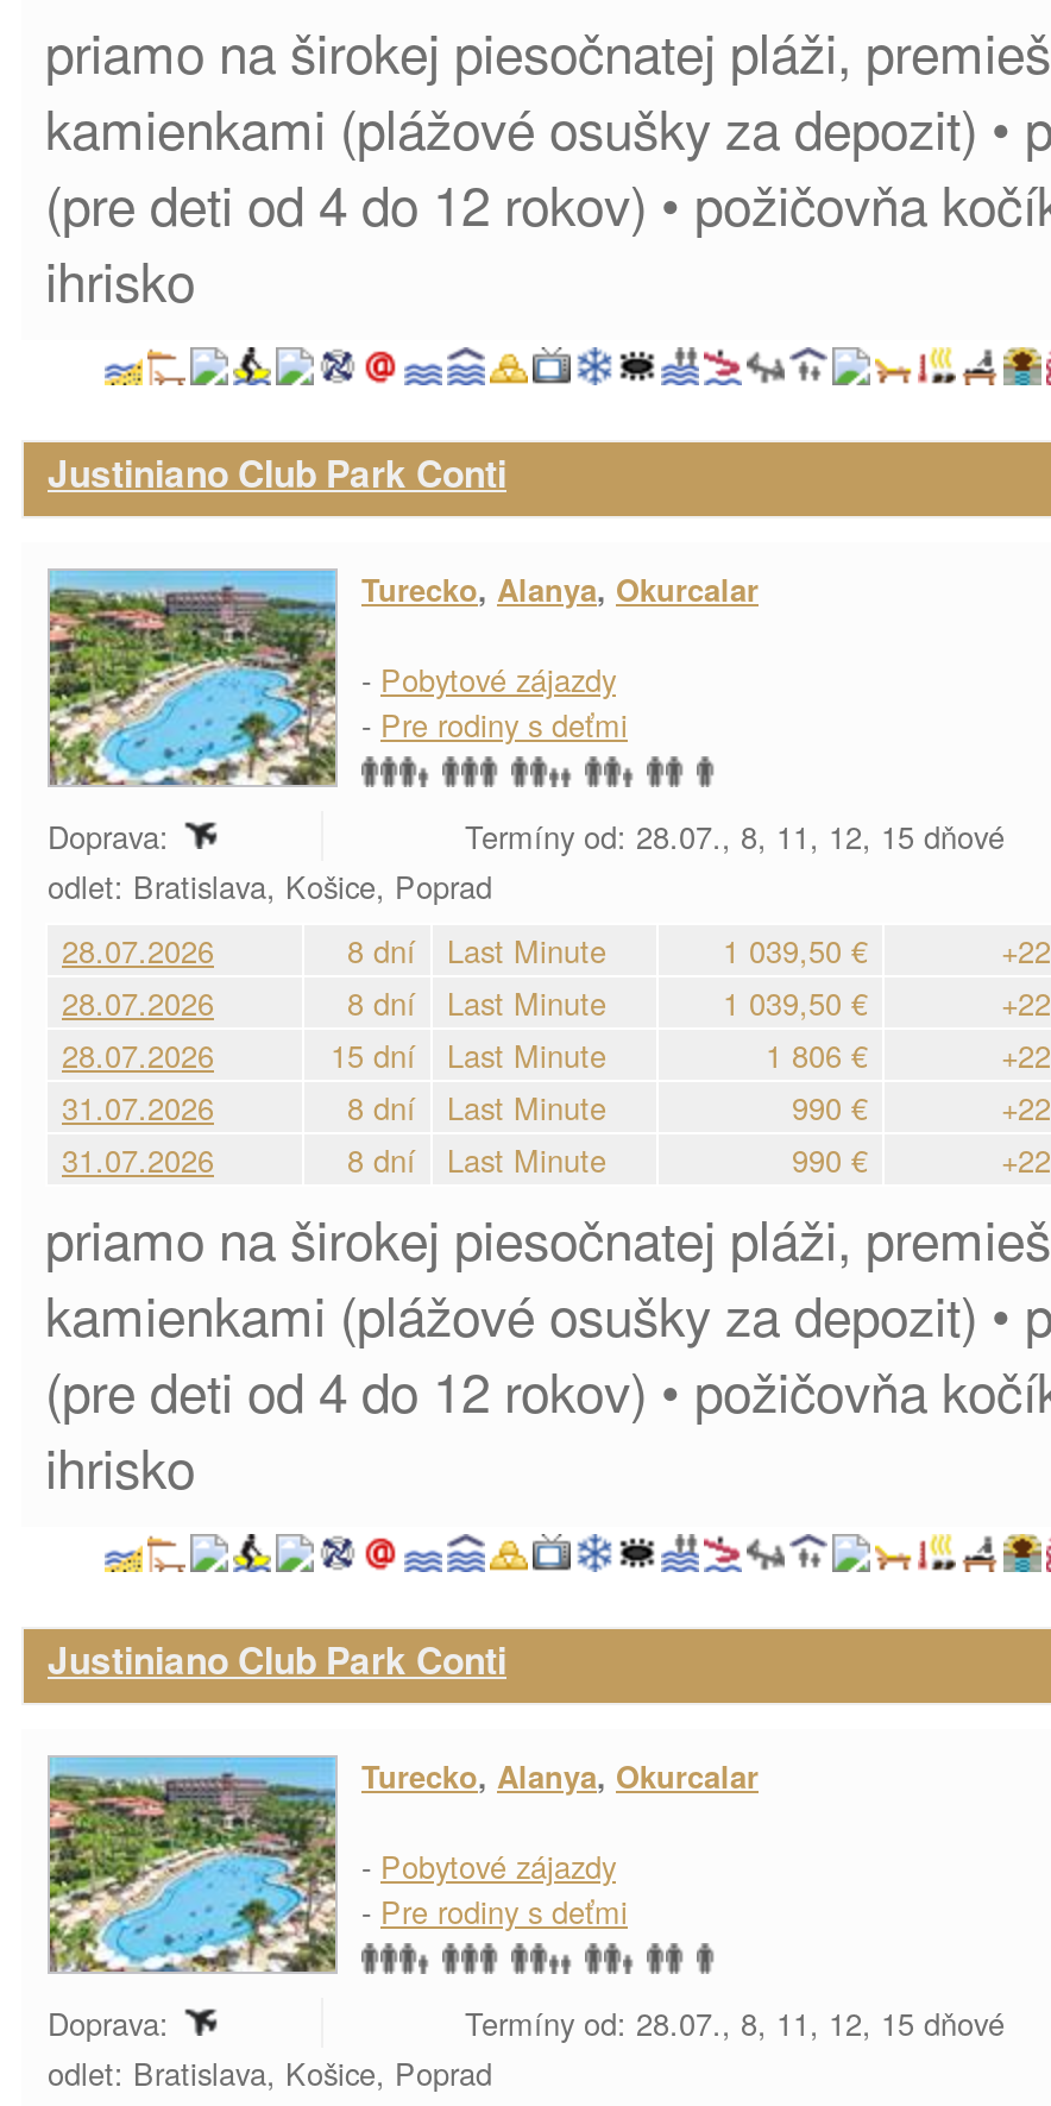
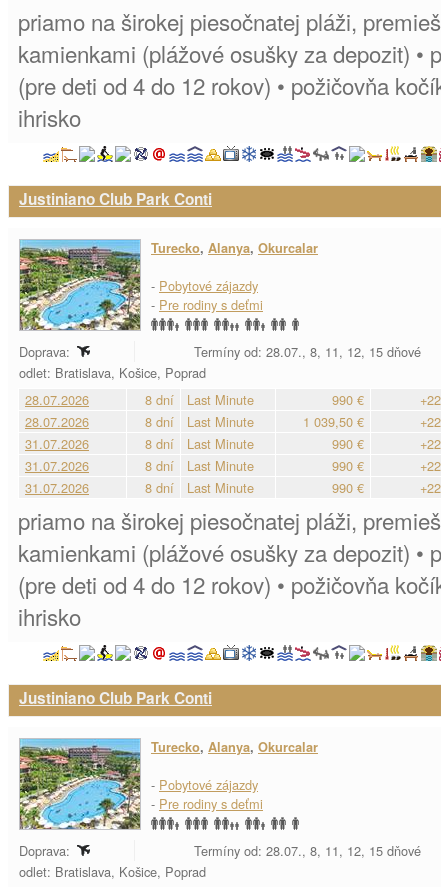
[723,928,868,973] 1 039,50 € -> [332,390,364,409] 990 €
[62,1032,214,1077] 28.07.2026 -> [25,434,89,453] 31.07.2026
[331,1032,606,1077] 15 dní Last Minute -> [145,434,254,453] 8 dní Last Minute
[766,1032,868,1077] 1 806 € -> [332,434,364,453] 990 €

